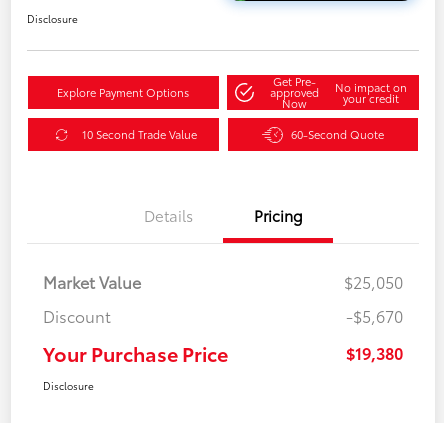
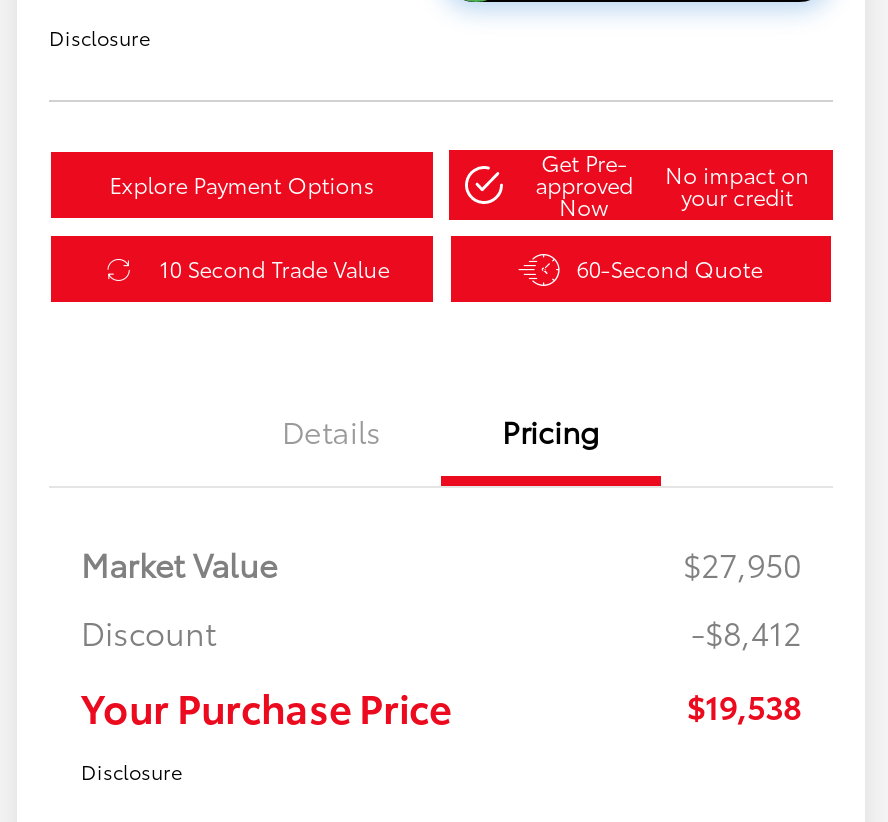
[344,270,403,293] $25,050 -> [683,540,801,586] $27,950
[346,304,403,327] -$5,670 -> [691,608,801,654] -$8,412
[346,341,403,364] $19,380 -> [687,682,801,728] $19,538

